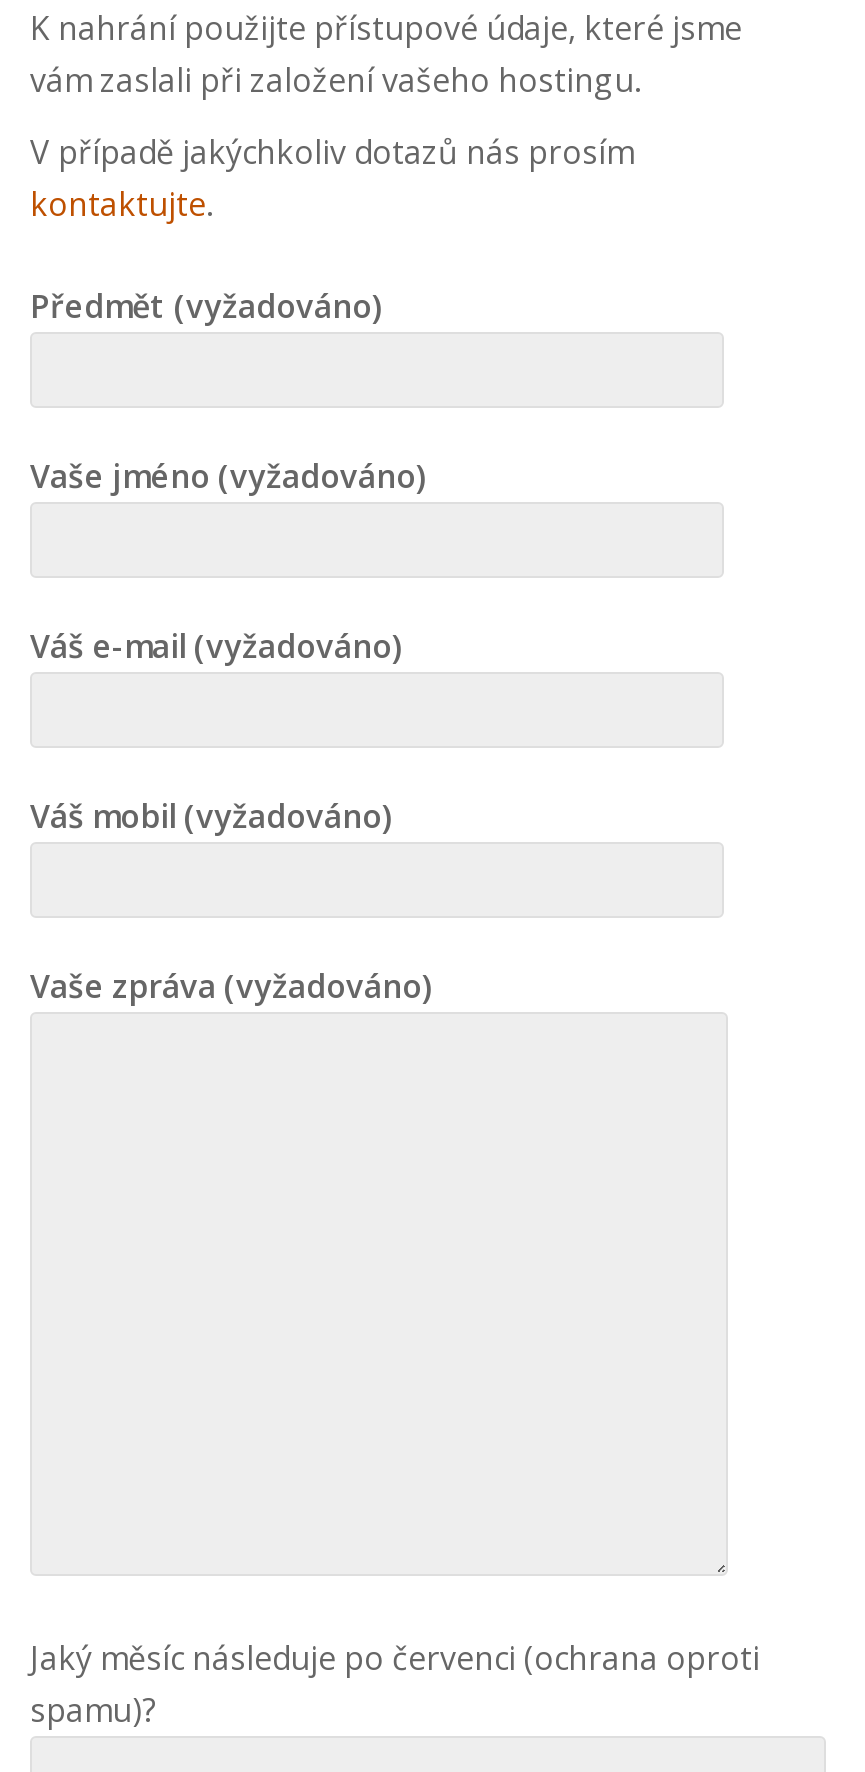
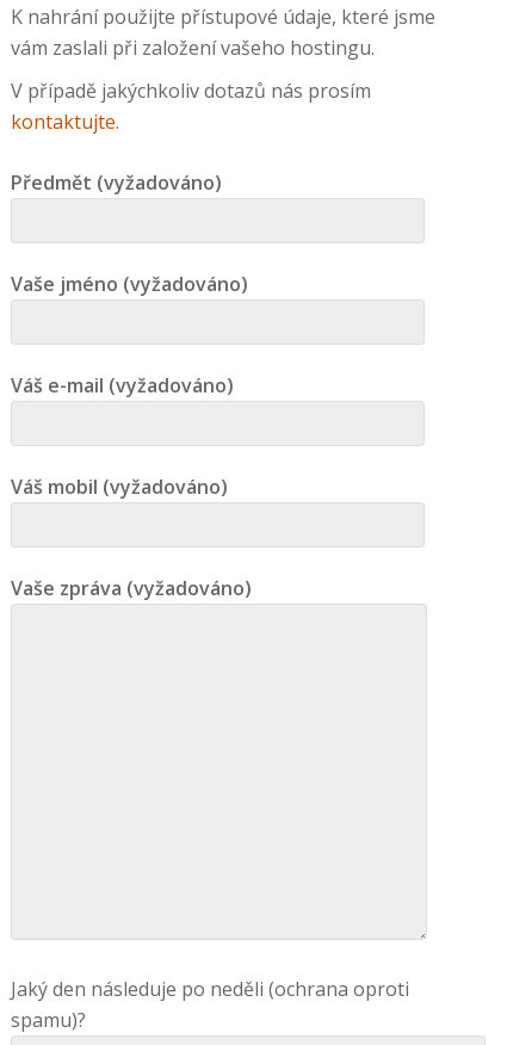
[30,1635,760,1679] Jaký měsíc následuje po červenci (ochrana oproti -> [11,975,409,1002] Jaký den následuje po neděli (ochrana oproti

